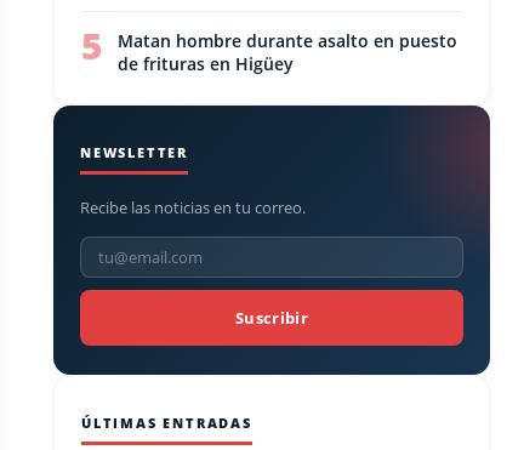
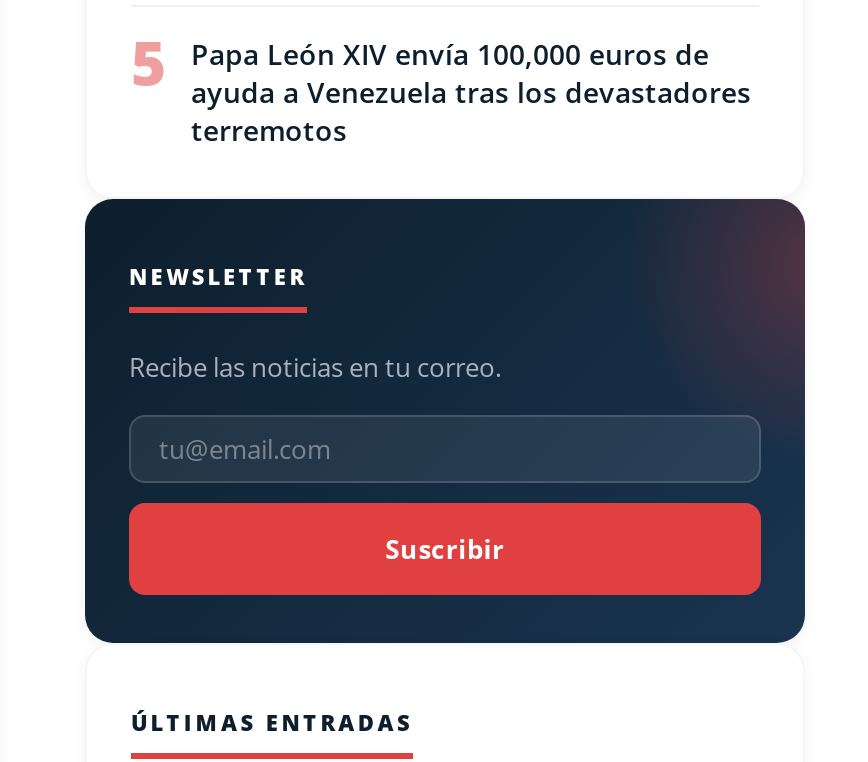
[118,29,457,75] Matan hombre durante asalto en puesto | de frituras en Higüey -> [191,35,751,149] Papa León XIV envía 100,000 euros de | ayuda a Venezuela tras los devastadores | terremotos

